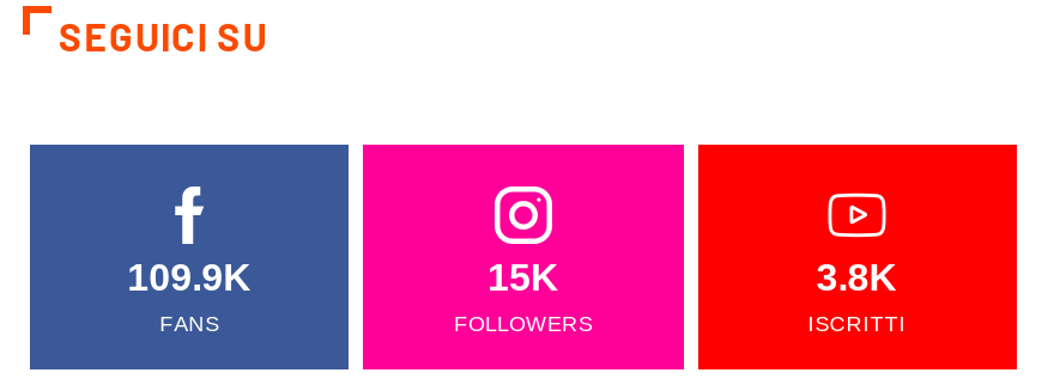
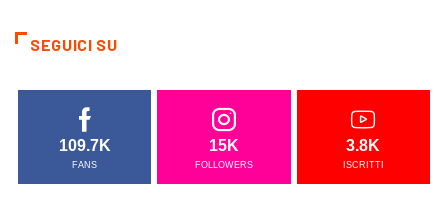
[127,258,252,299] 109.9K -> [59,137,111,154] 109.7K

